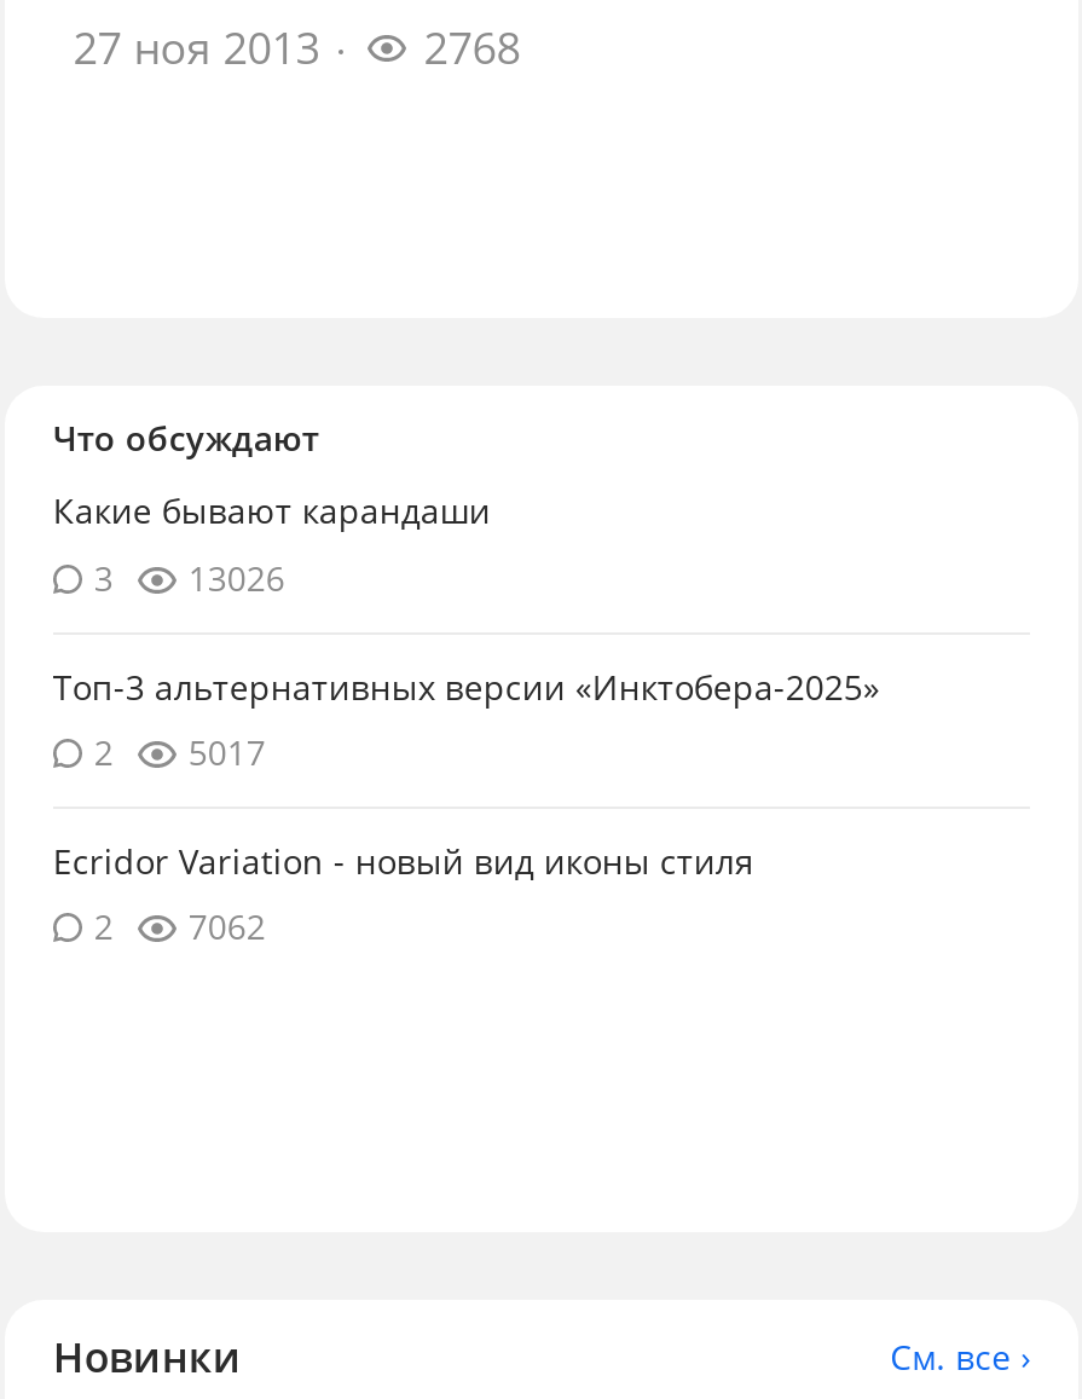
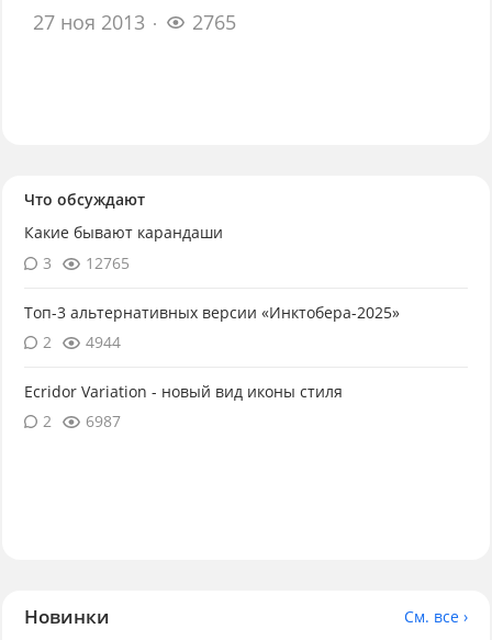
[73,19,521,77] 27 ноя 2013 2768 -> [33,9,236,36] 27 ноя 2013 2765
[94,554,285,600] 3 13026 -> [43,252,129,273] 3 12765
[94,729,266,775] 2 5017 -> [43,331,121,352] 2 4944
[94,903,266,949] 2 7062 -> [43,411,121,431] 2 6987

